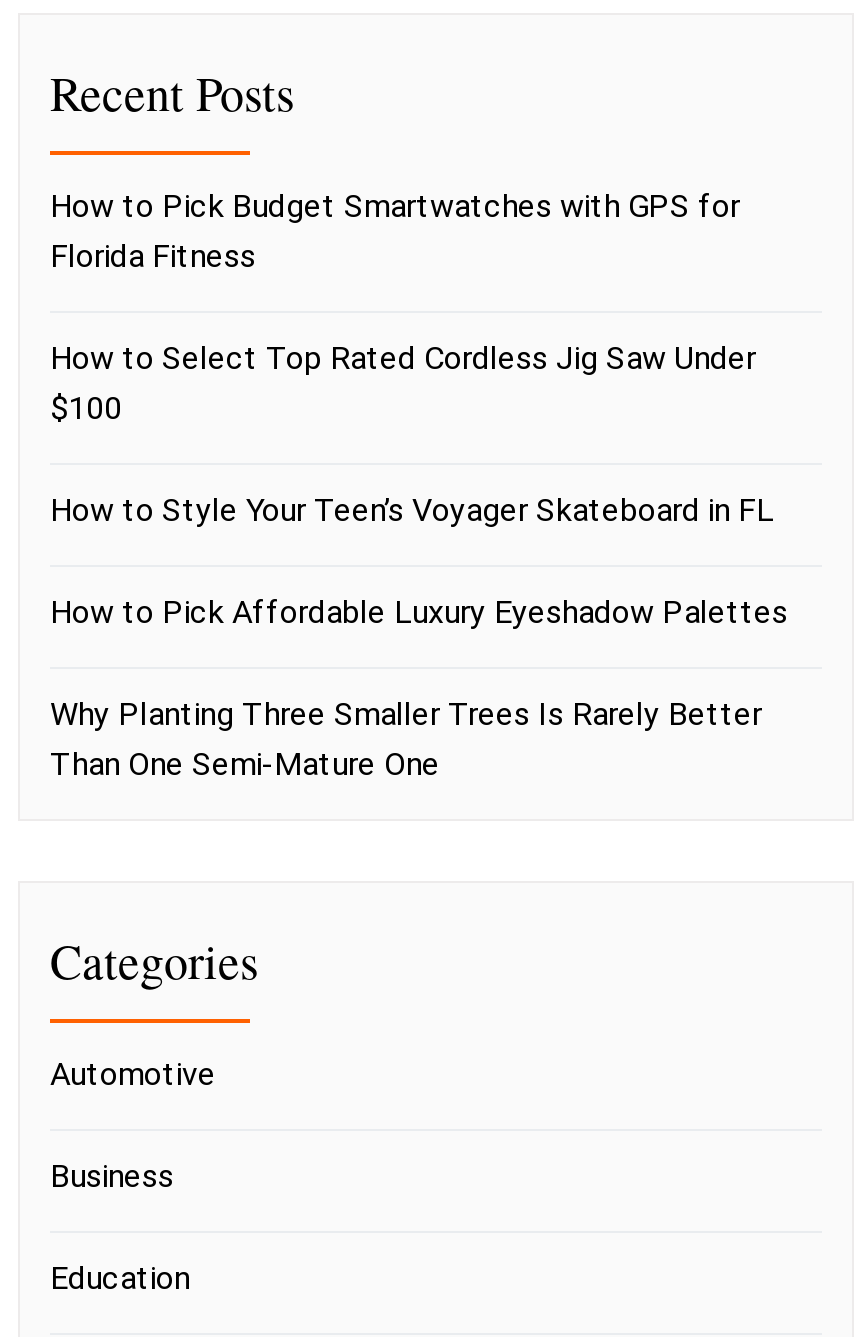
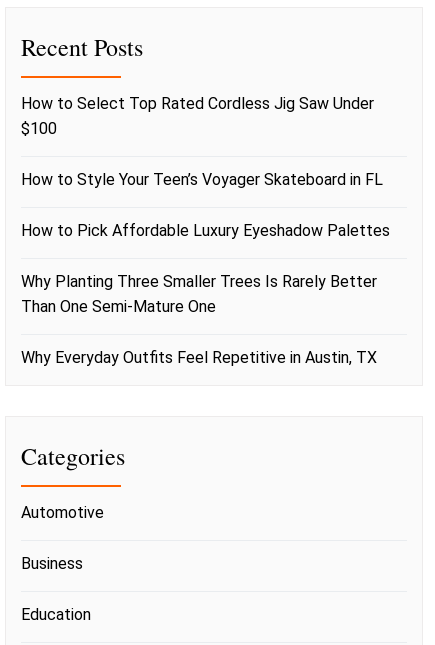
[50,187,740,275] How to Pick Budget Smartwatches with GPS for | Florida Fitness -> none
moved [50,339,788,783] -> [21,94,390,316]: How to Select Top Rated Cordless Jig Saw Under | $100 | How to Style Your Teen’s Voyager Skateboard in FL | How to Pick Affordable Luxury Eyeshadow Palettes | Why Planting Three Smaller Trees Is Rarely Better | Than One Semi-Mature One
none -> [21,348,377,367] Why Everyday Outfits Feel Repetitive in Austin, TX

